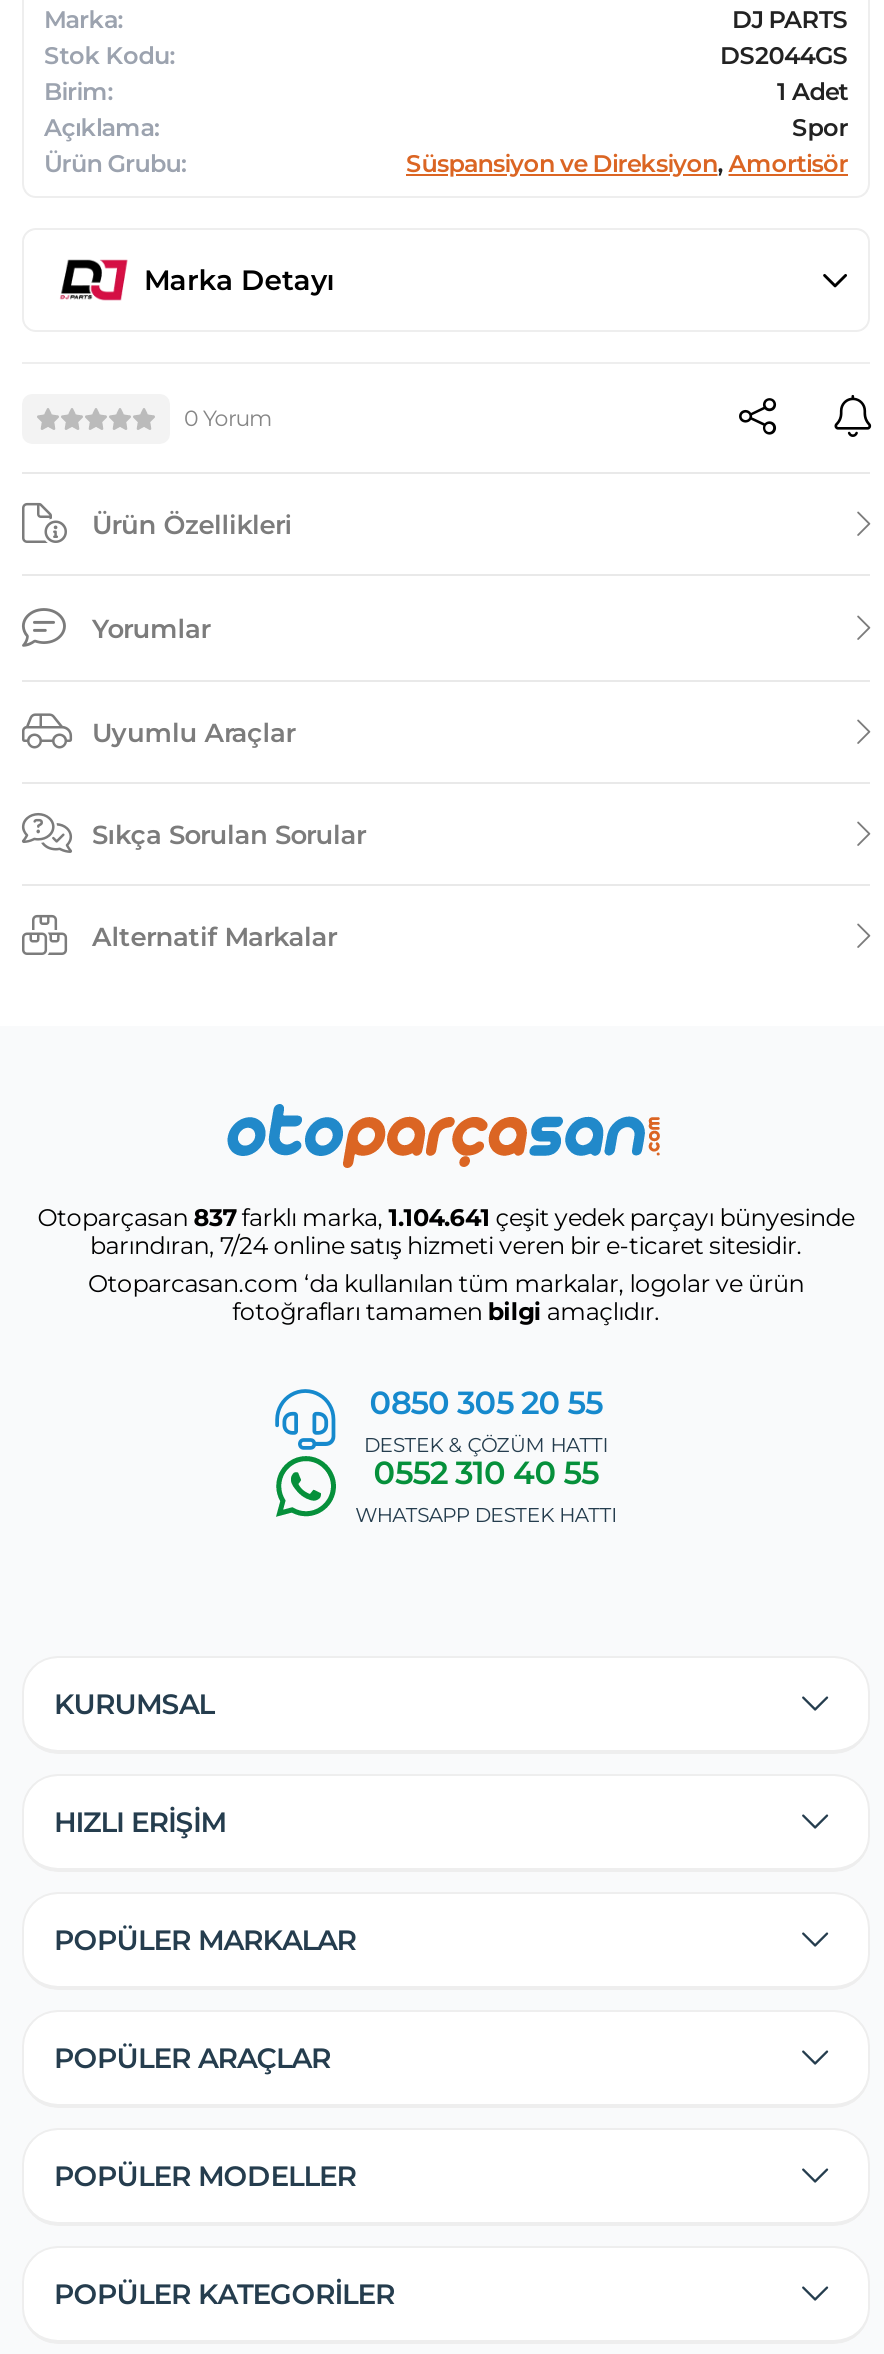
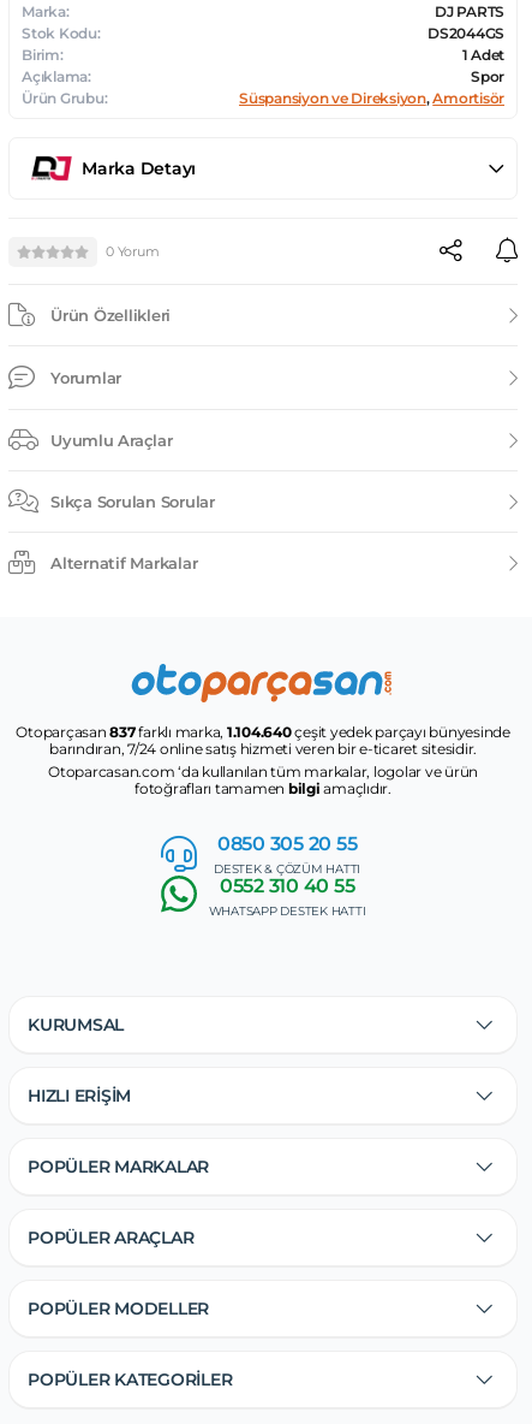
[38,1202,854,1232] Otoparçasan 837farklı marka, 1.104.641 çeşit yedek parçayı bünyesinde -> [16,723,510,741] Otoparçasan 837farklı marka, 1.104.640 çeşit yedek parçayı bünyesinde

